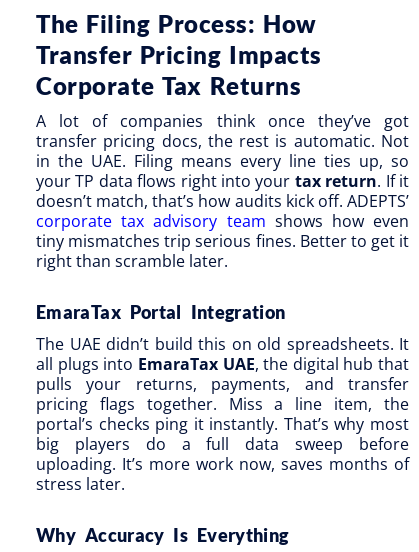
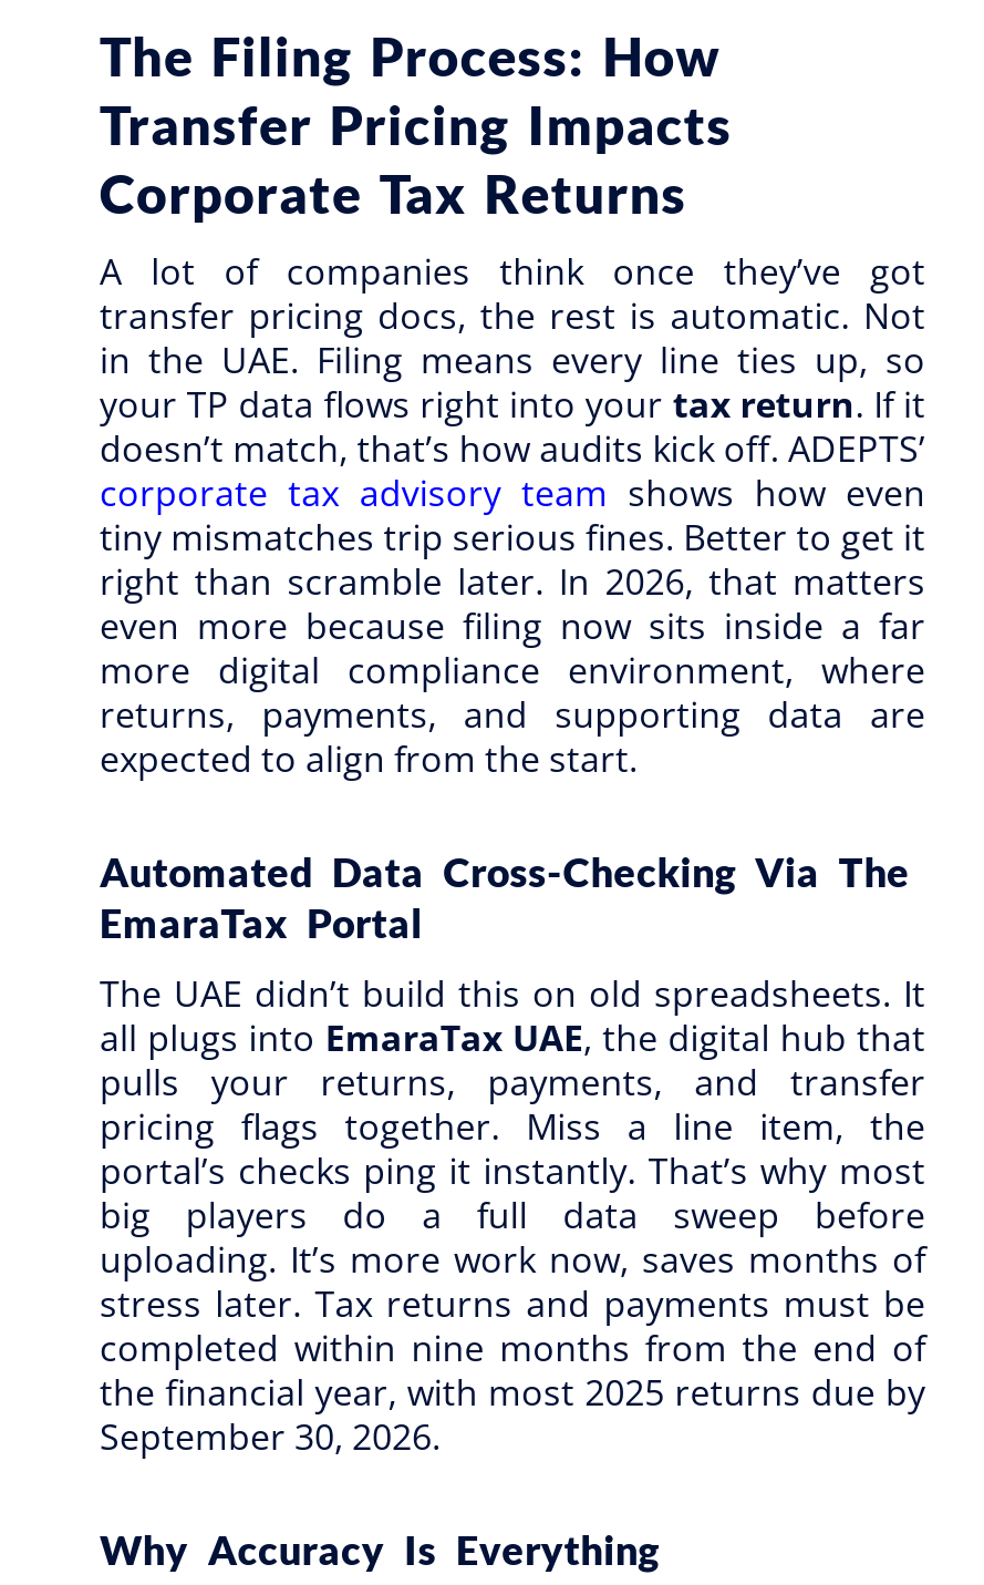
[36,250,228,272] right than scramble later. -> [100,556,925,782] right than scramble later. In 2026, that matters | even more because filing now sits inside a far | more digital compliance environment, where | returns, payments, and supporting data are | expected to align from the start.
[36,301,285,323] EmaraTax Portal Integration -> [100,846,910,946] Automated Data Cross-Checking Via The | EmaraTax Portal
[36,473,125,495] stress later. -> [100,1278,925,1460] stress later. Tax returns and payments must be | completed within nine months from the end of | the financial year, with most 2025 returns due by | September 30, 2026.

